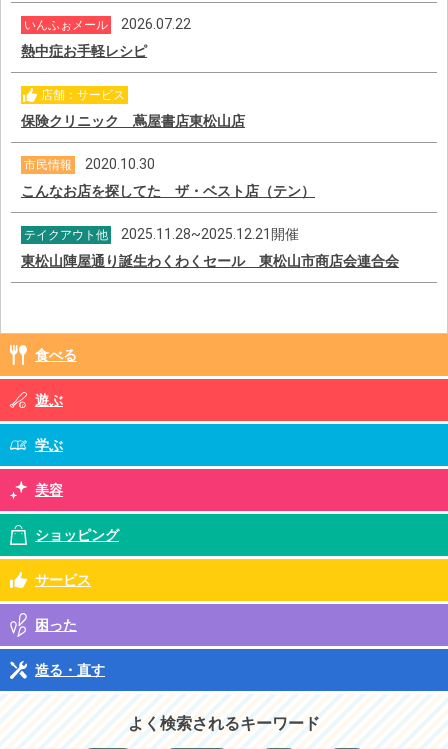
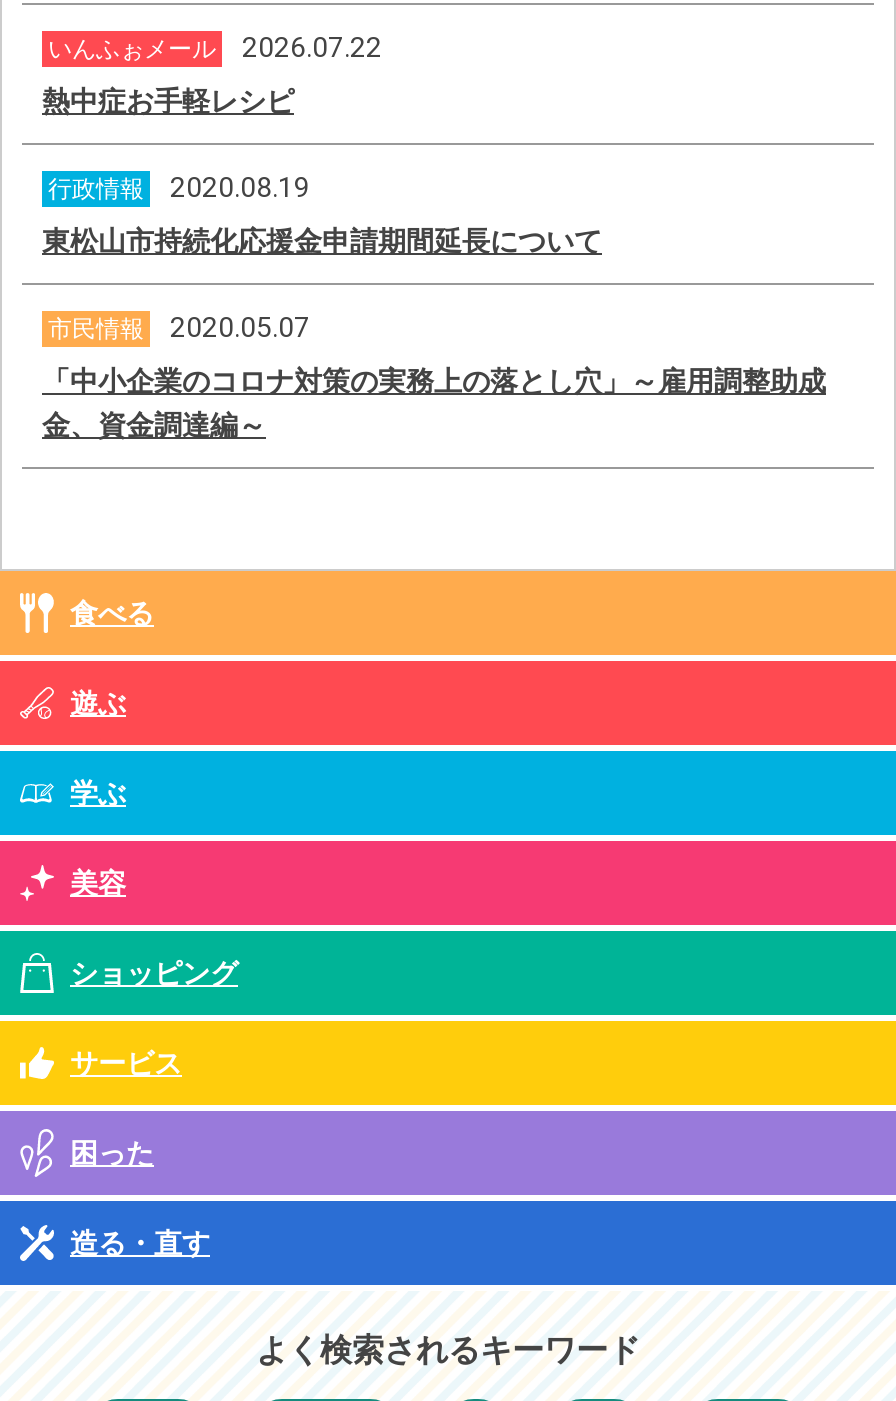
[41,88,125,102] 店舗：サービス -> [48,172,310,204] 行政情報 | 2020.08.19
[21,113,245,129] 保険クリニック 蔦屋書店東松山店 -> [42,226,602,258] 東松山市持続化応援金申請期間延長について
[21,156,399,269] 2020.10.30 | こんなお店を探してた ザ・ベスト店（テン） | テイクアウト他 | 2025.11.28~2025.12.21開催 | 東松山陣屋通り誕生わくわくセール 東松山市商店会連合会 -> [42,312,826,442] 2020.05.07 | 「中小企業のコロナ対策の実務上の落とし穴」～雇用調整助成 | 金、資金調達編～

